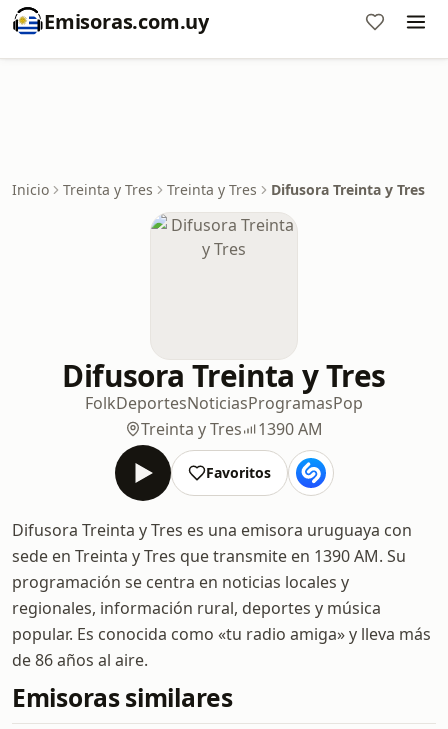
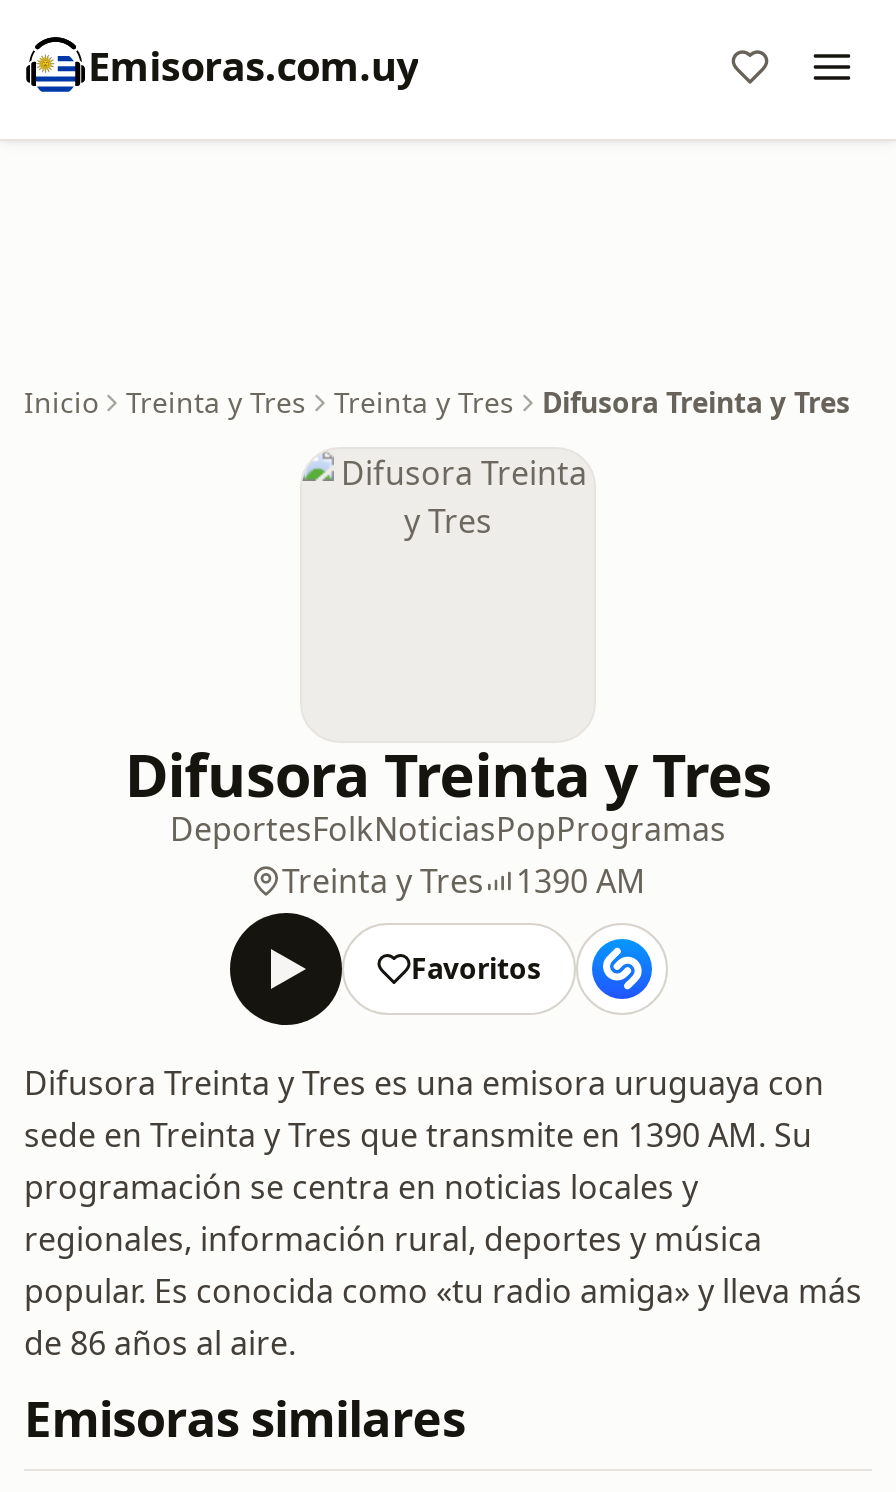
[85,392,363,414] FolkDeportesNoticiasProgramasPop -> [170,807,726,851] DeportesFolkNoticiasPopProgramas

